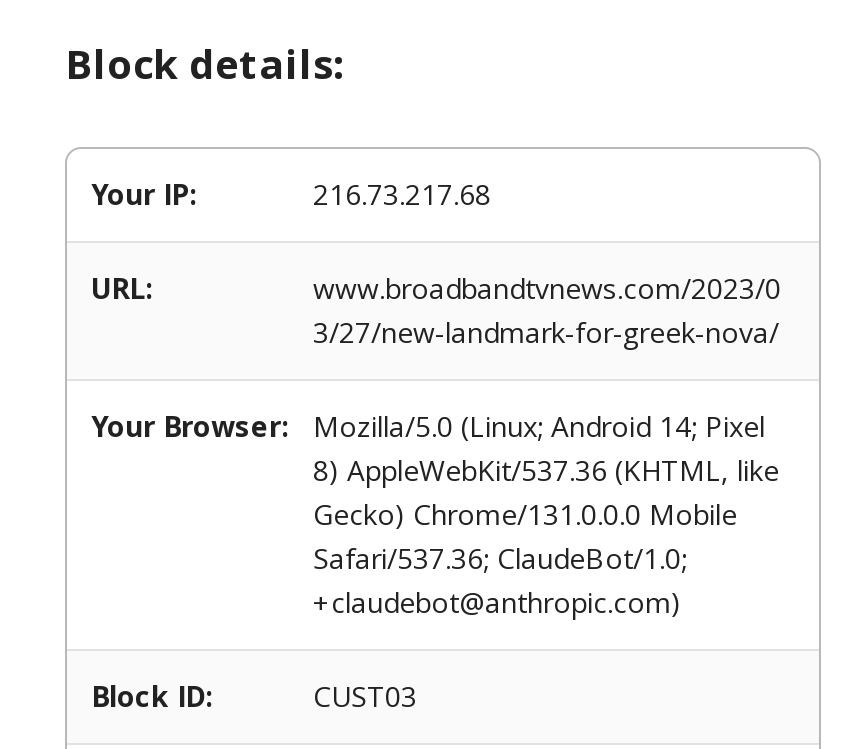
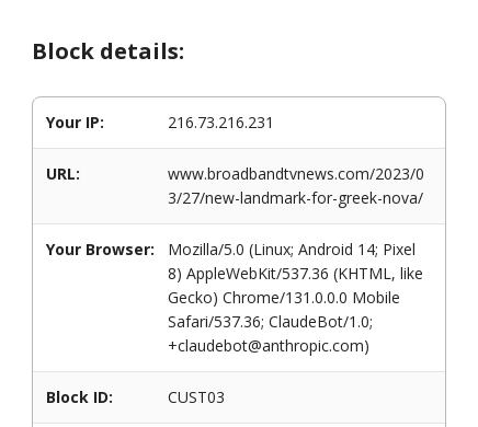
[313,175,491,213] 216.73.217.68 -> [168,112,274,132] 216.73.216.231

